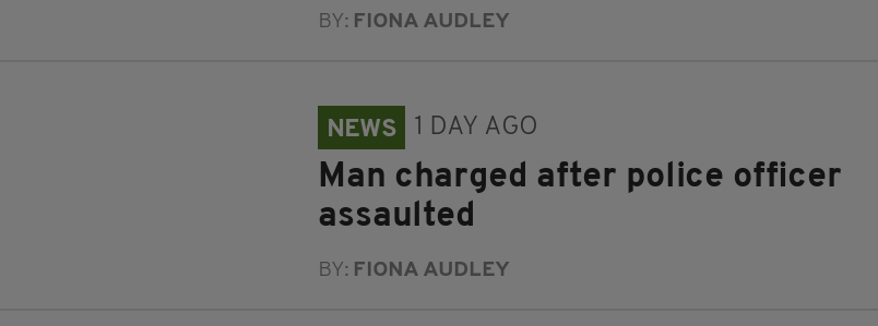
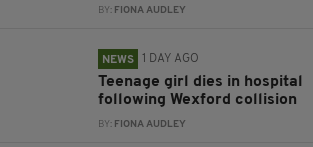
[318,160,842,234] Man charged after police officer | assaulted -> [98,74,303,108] Teenage girl dies in hospital | following Wexford collision

